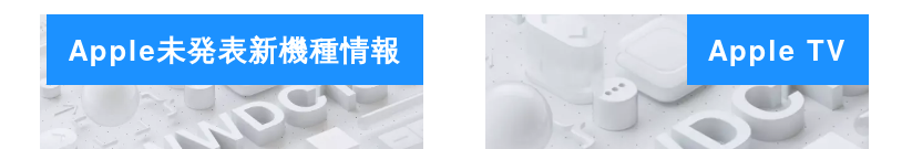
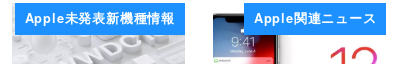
[707,28,848,68] Apple TV -> [254,9,377,27] Apple関連ニュース

